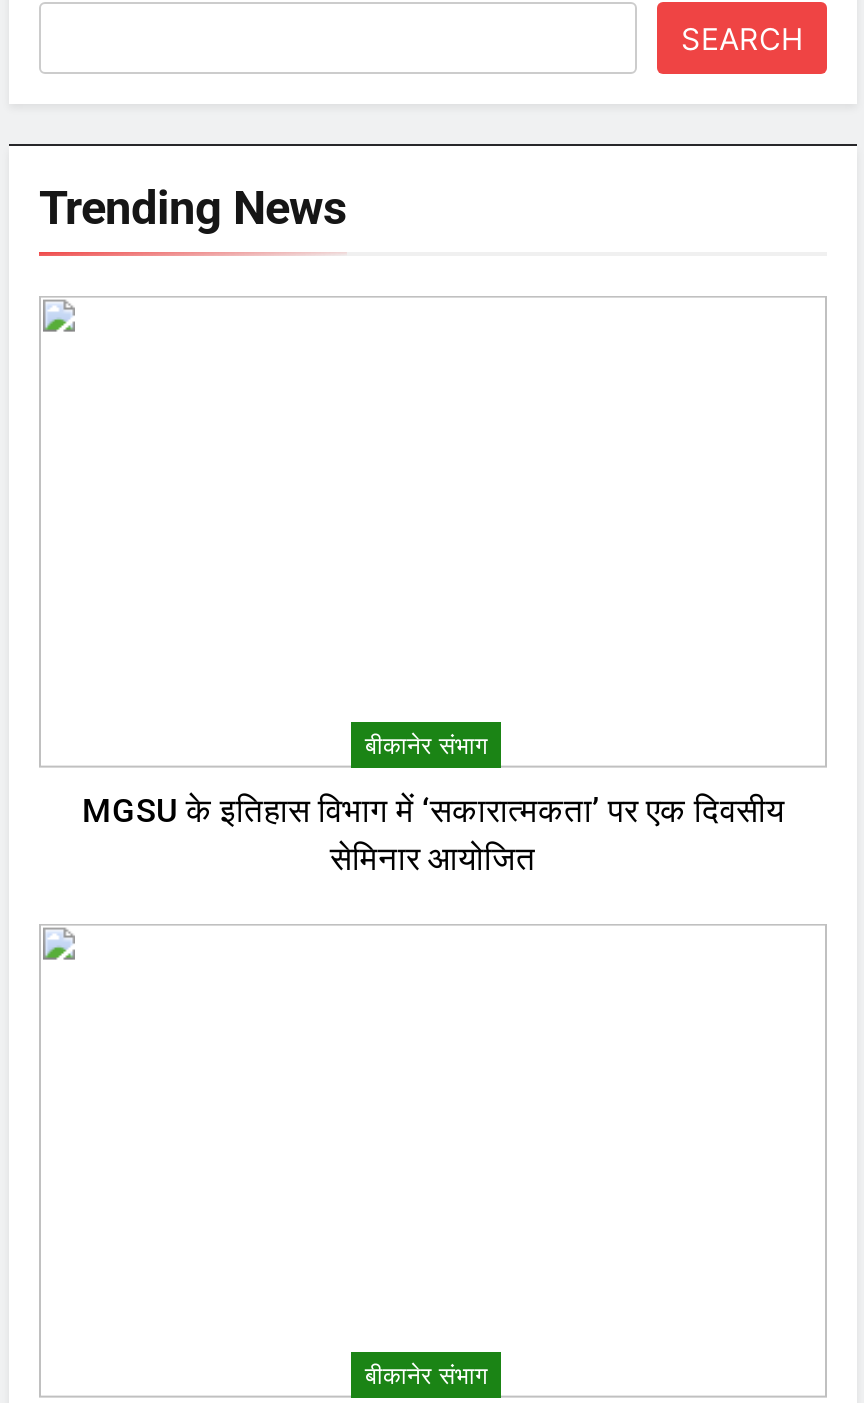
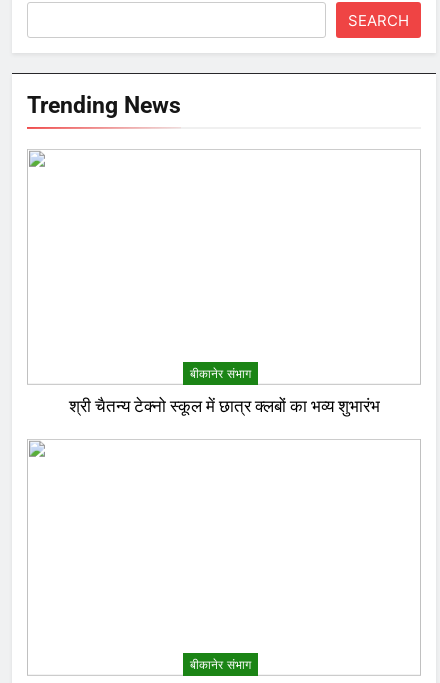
[82,793,784,879] MGSU के इतिहास विभाग में ‘सकारात्मकता’ पर एक दिवसीय | सेमिनार आयोजित -> [68,397,379,416] श्री चैतन्य टेक्नो स्कूल में छात्र क्लबों का भव्य शुभारंभ

